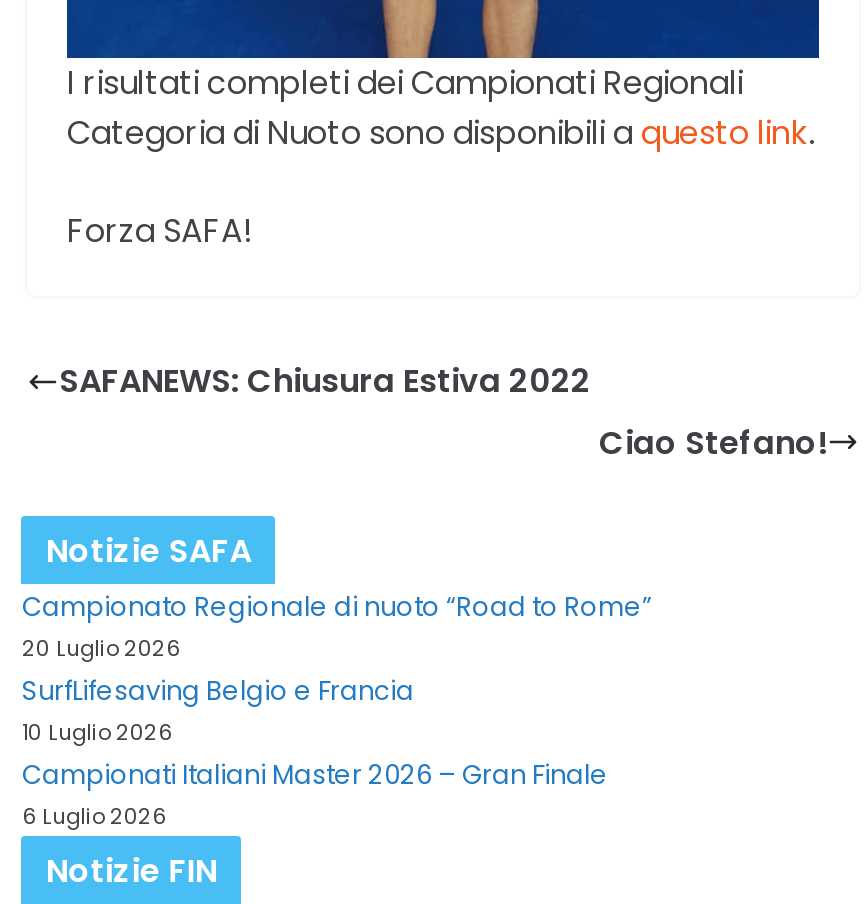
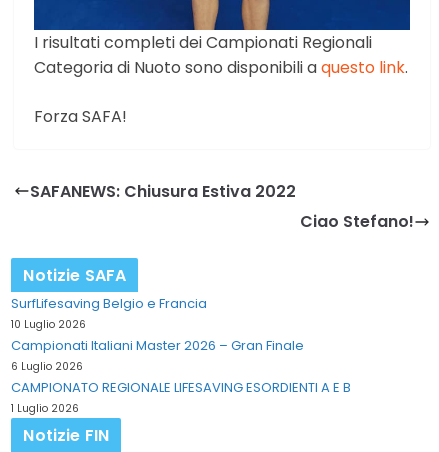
[22,588,652,664] Campionato Regionale di nuoto “Road to Rome” | 20 Luglio 2026 -> none
moved [22,672,608,832] -> [11,294,304,374]: SurfLifesaving Belgio e Francia | 10 Luglio 2026 | Campionati Italiani Master 2026 – Gran Finale | 6 Luglio 2026
none -> [11,378,351,416] CAMPIONATO REGIONALE LIFESAVING ESORDIENTI A E B | 1 Luglio 2026

